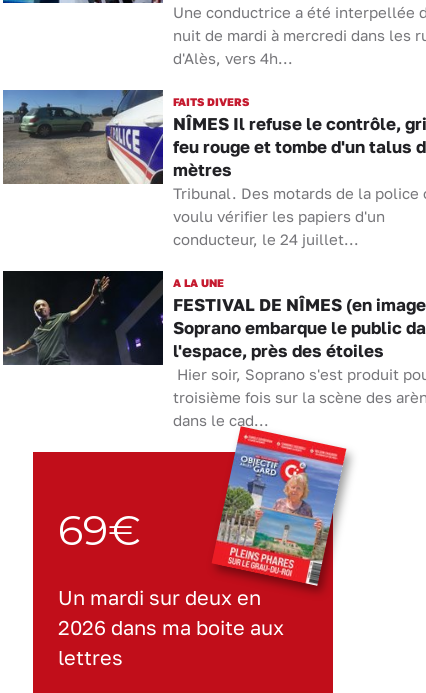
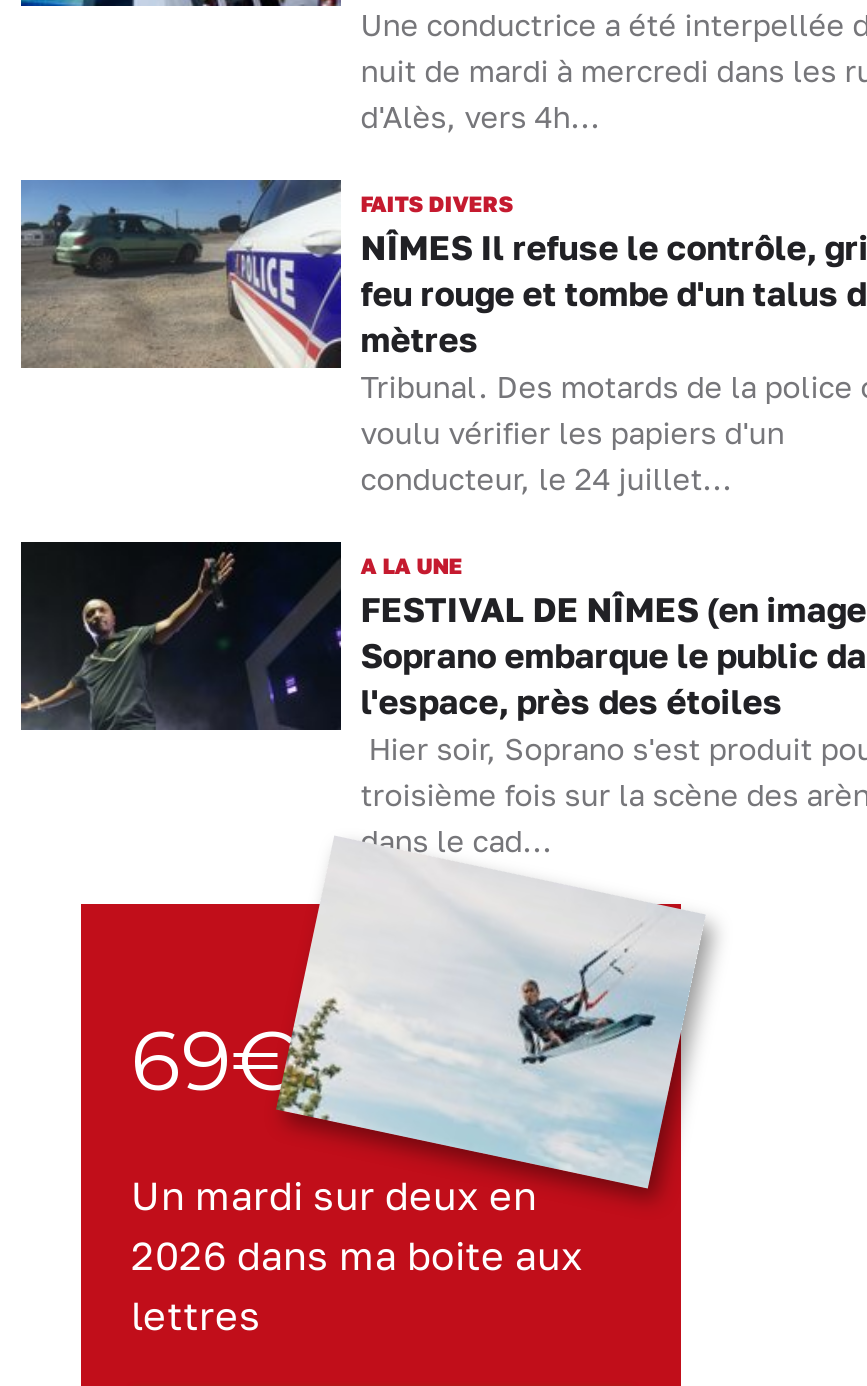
[137,421,349,598] [image] -> [287,838,711,1198] [image]

